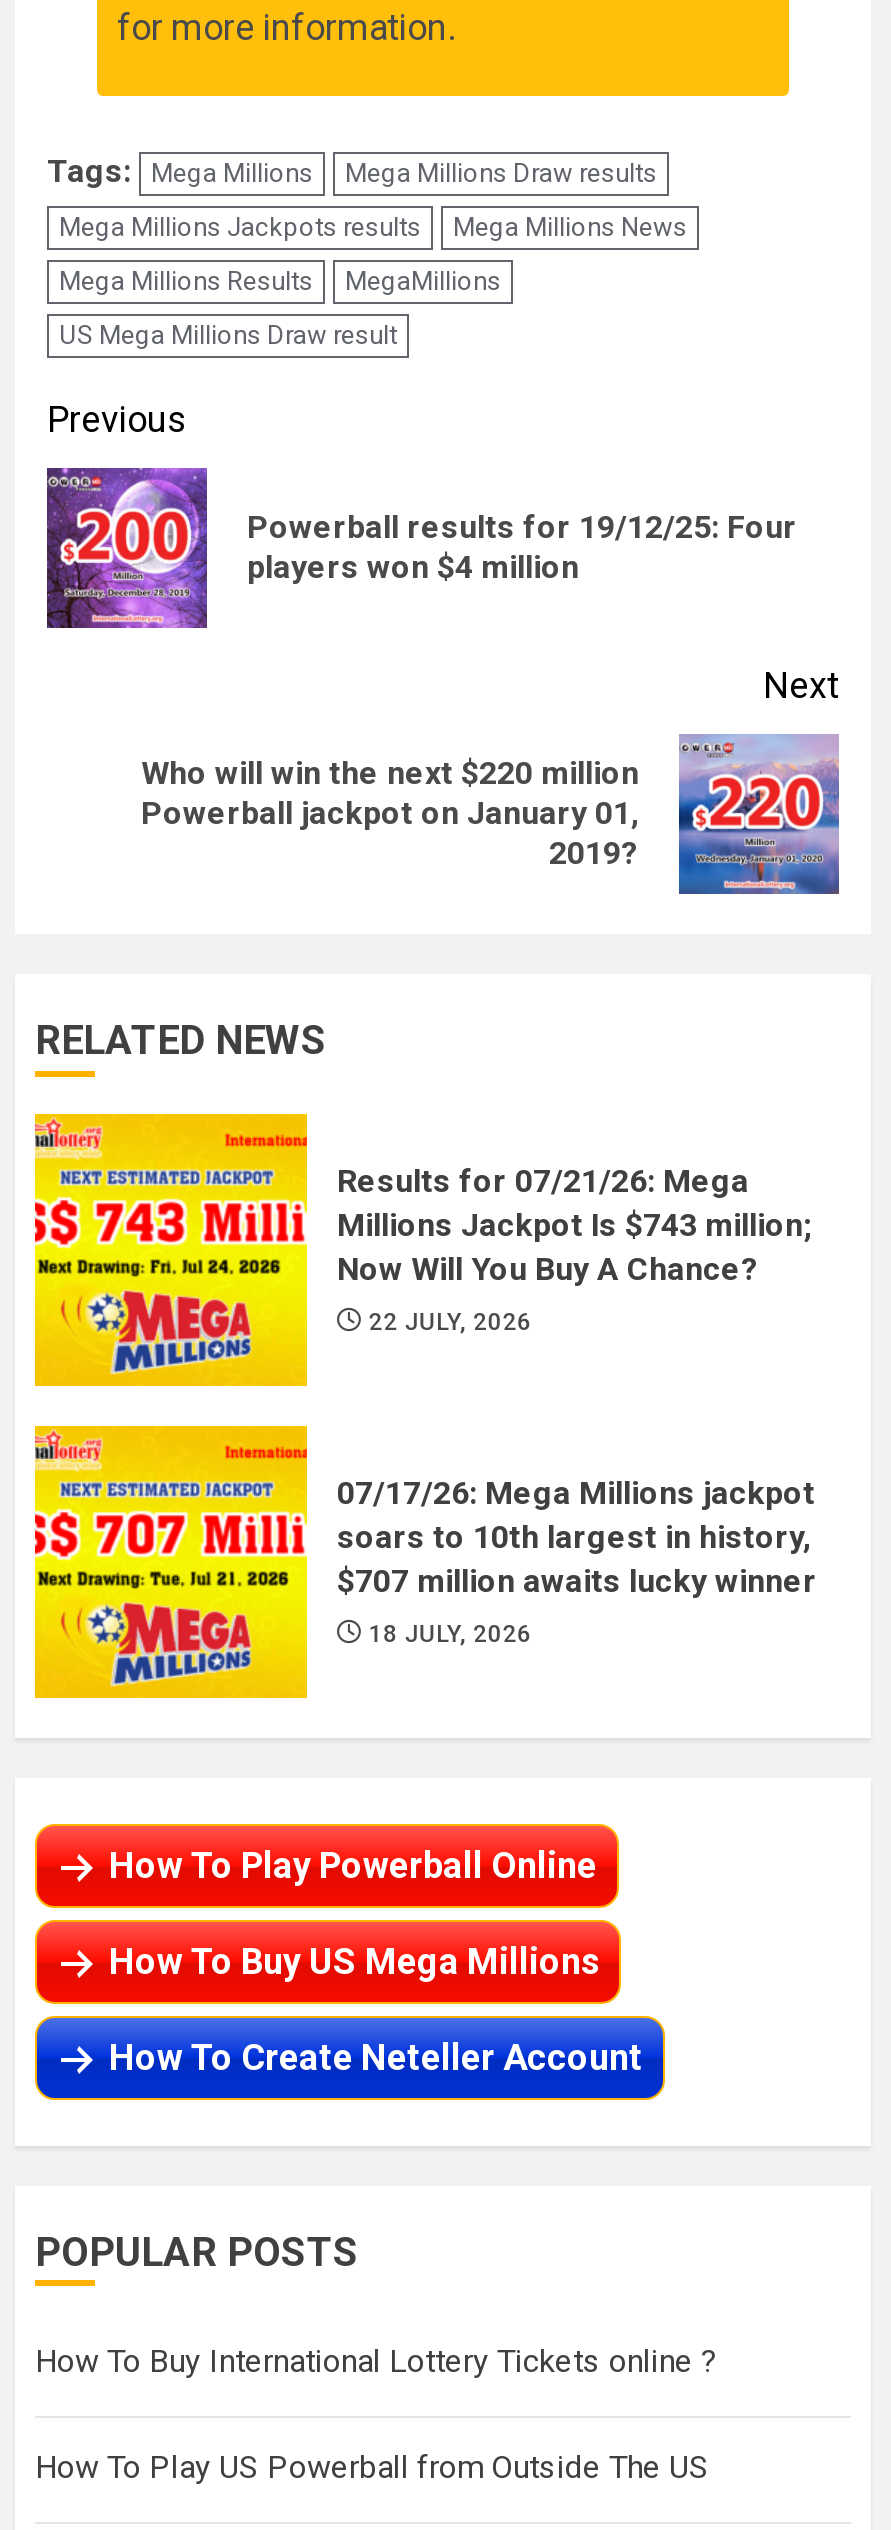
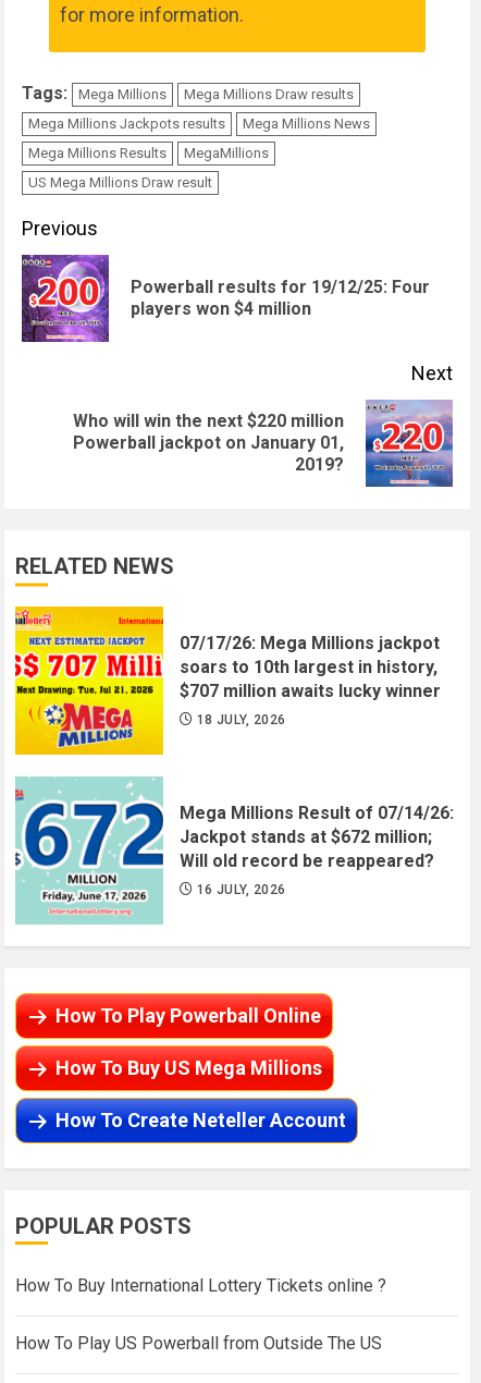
[337,1162,811,1336] Results for 07/21/26: Mega | Millions Jackpot Is $743 million; | Now Will You Buy A Chance? | 22 JULY, 2026 -> none
[123,1198,217,1274] [image] -> none
moved [31,1430,817,1694] -> [13,609,441,752]: [image] | 07/17/26: Mega Millions jackpot | soars to 10th largest in history, | $707 million awaits lucky winner | 18 JULY, 2026
none -> [14,776,454,925] [image] | Mega Millions Result of 07/14/26: | Jackpot stands at $672 million; | Will old record be reappeared? | 16 JULY, 2026

